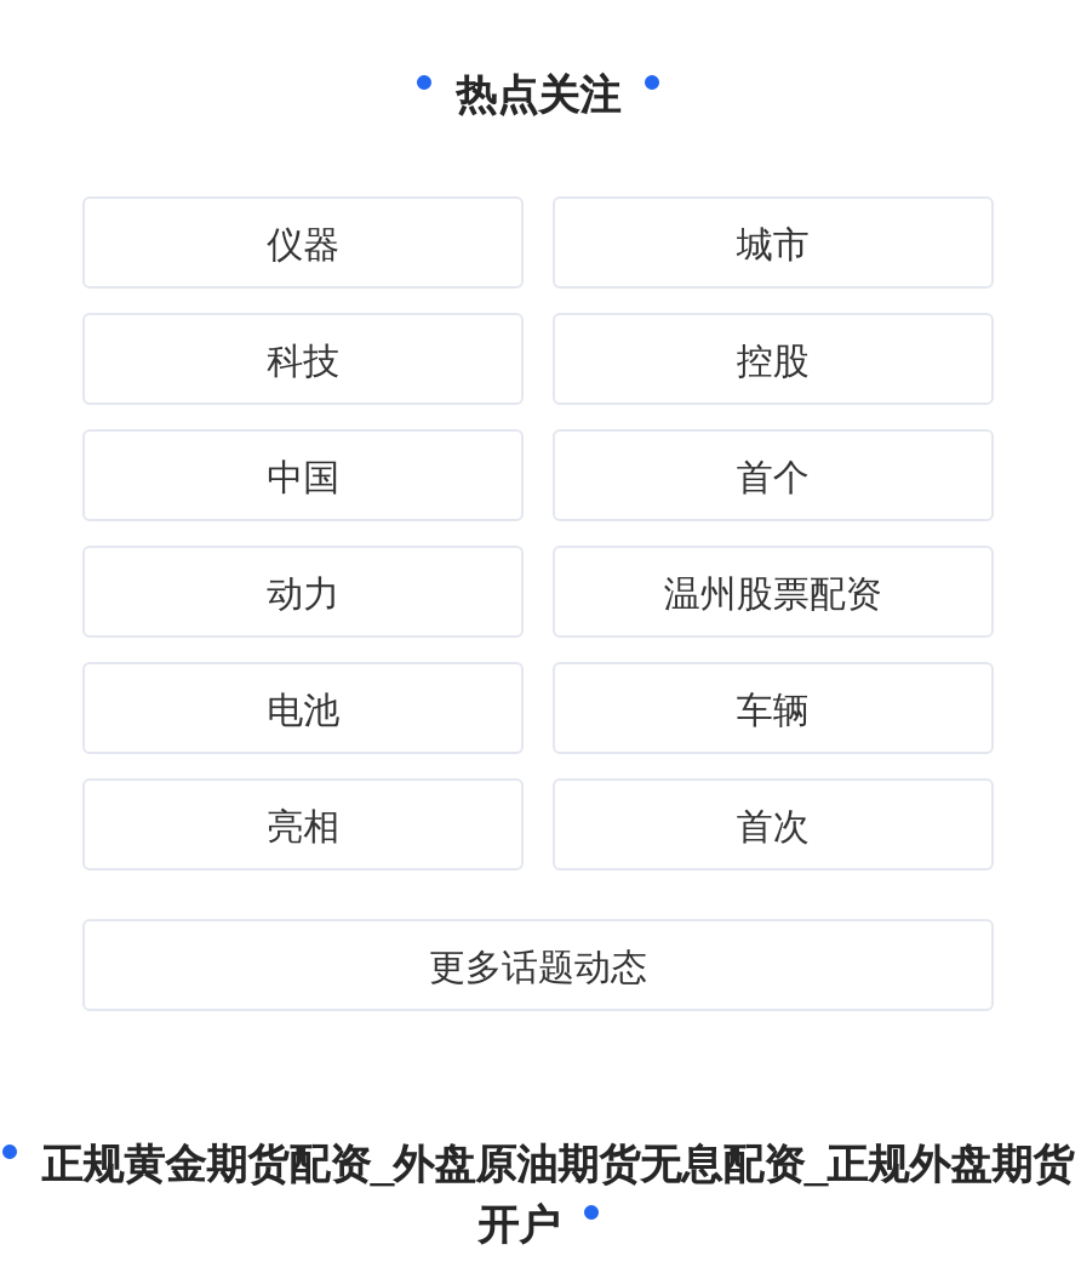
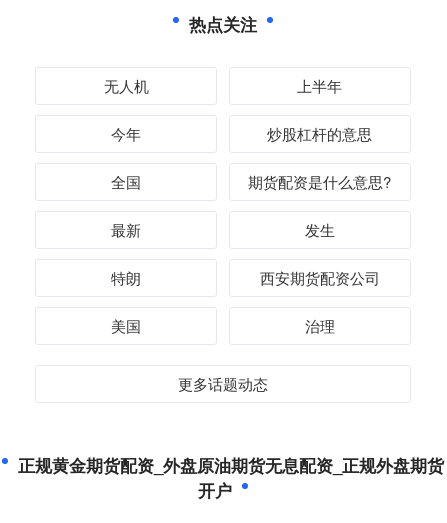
[267,216,809,267] 仪器 | 城市 -> [104,75,342,96] 无人机 | 上半年
[267,332,809,383] 科技 | 控股 -> [111,123,372,144] 今年 | 炒股杠杆的意思
[267,449,809,500] 中国 | 首个 -> [111,171,391,192] 全国 | 期货配资是什么意思?
[267,565,882,616] 动力 | 温州股票配资 -> [111,219,335,240] 最新 | 发生
[267,681,809,732] 电池 | 车辆 -> [111,267,380,288] 特朗 | 西安期货配资公司
[267,798,809,849] 亮相 | 首次 -> [111,315,335,336] 美国 | 治理

